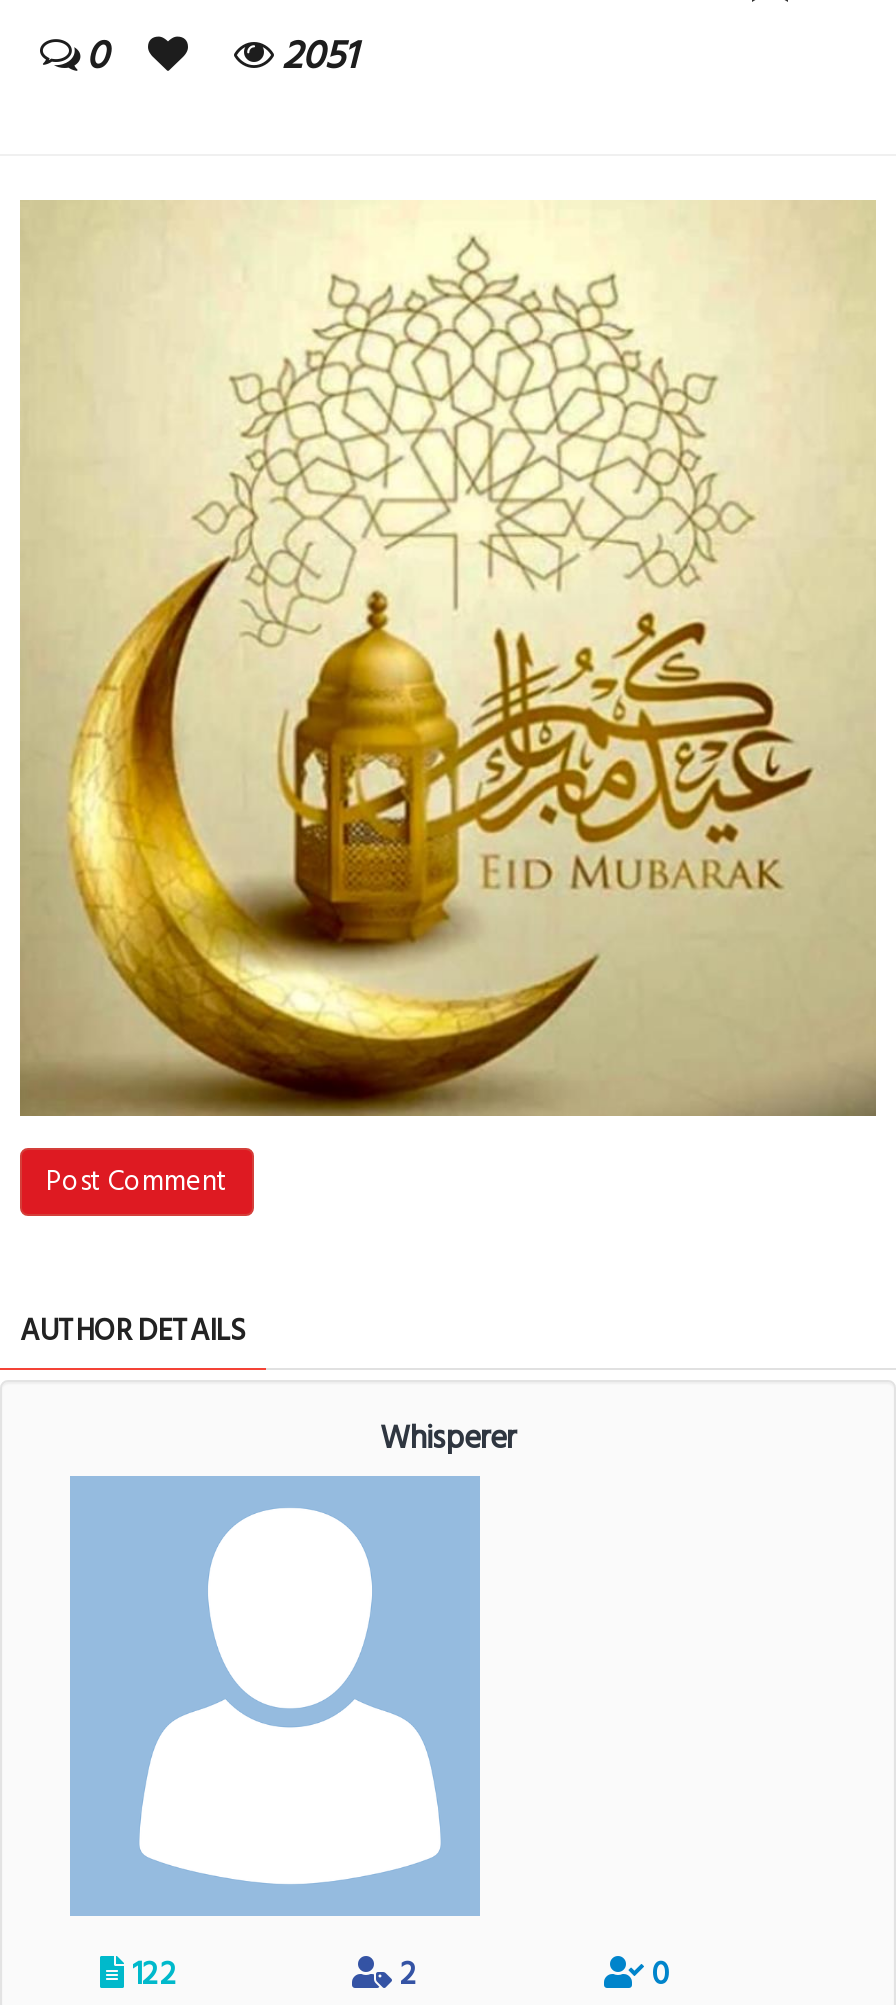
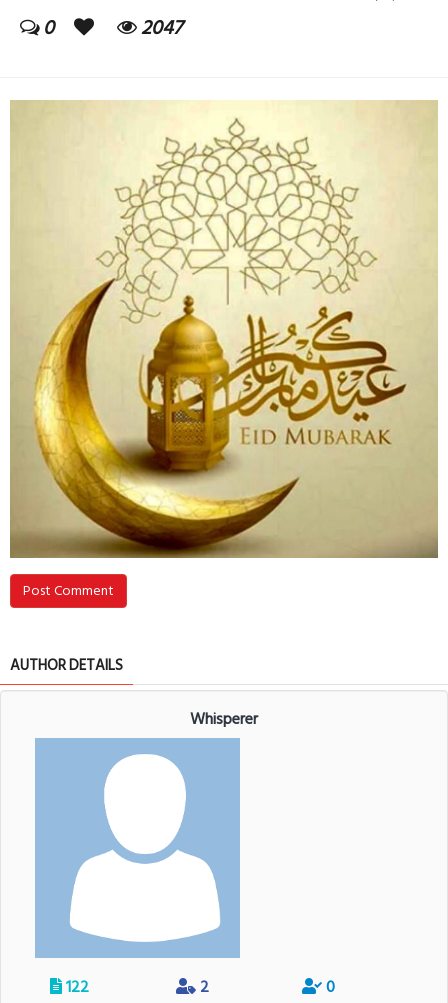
[282,24,356,88] 2051 -> [141,12,182,44] 2047

